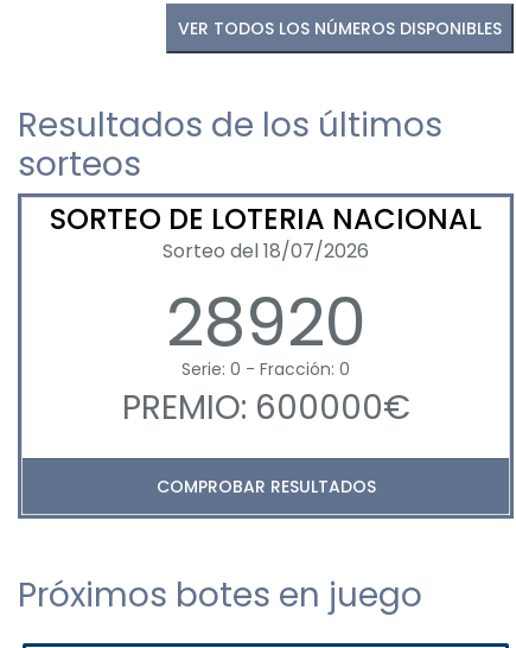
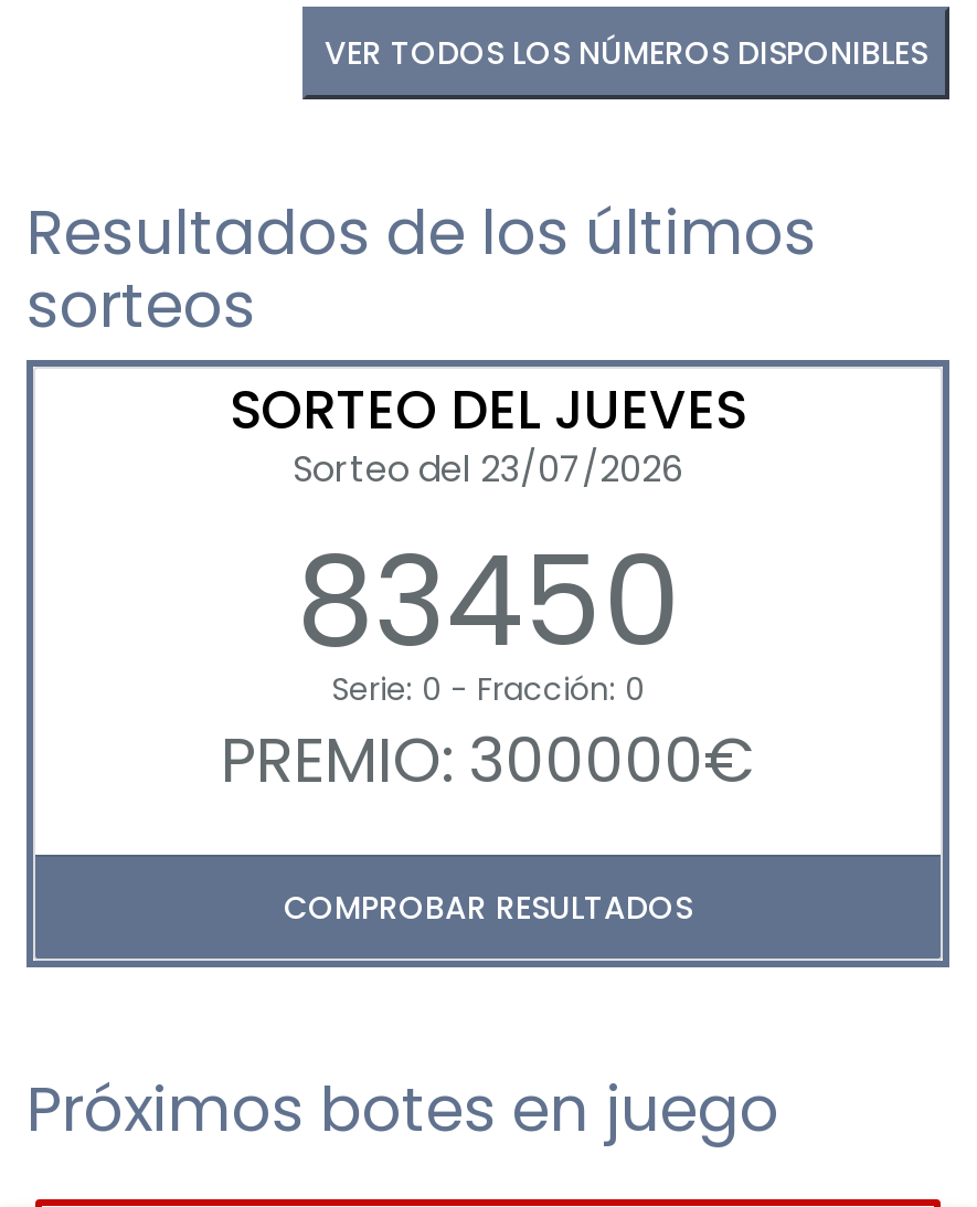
[50,200,482,369] SORTEO DE LOTERIA NACIONAL | Sorteo del 18/07/2026 | 28920 -> [230,372,746,688] SORTEO DEL JUEVES | Sorteo del 23/07/2026 | 83450
[122,385,410,431] PREMIO: 600000€ -> [221,717,755,803] PREMIO: 300000€

